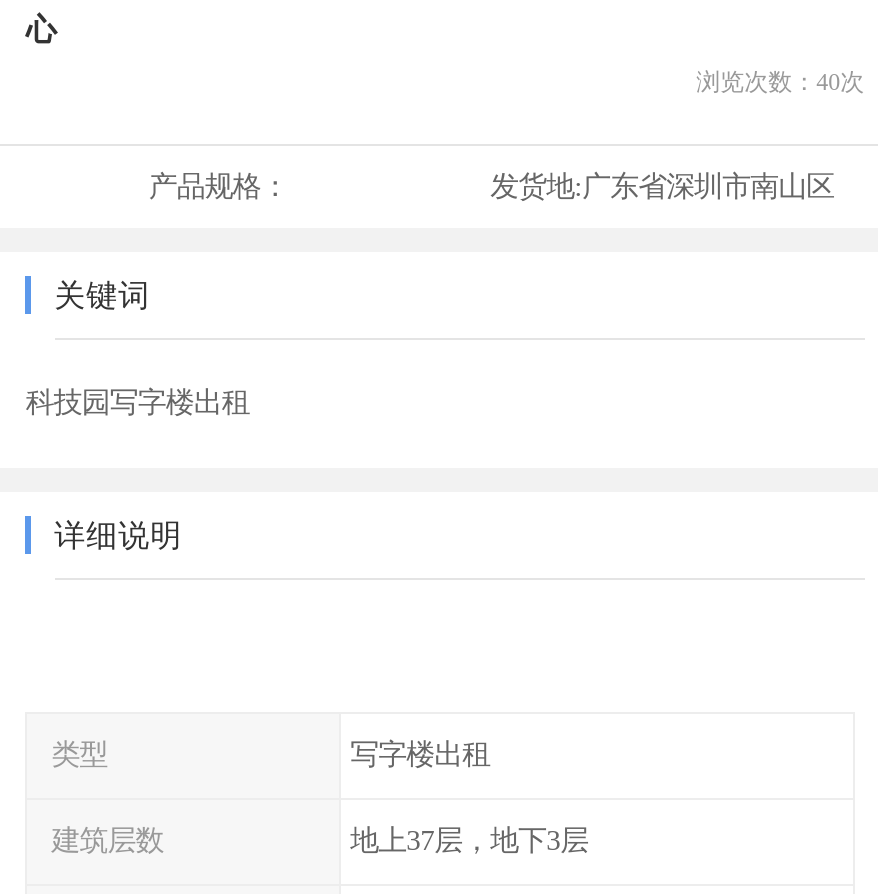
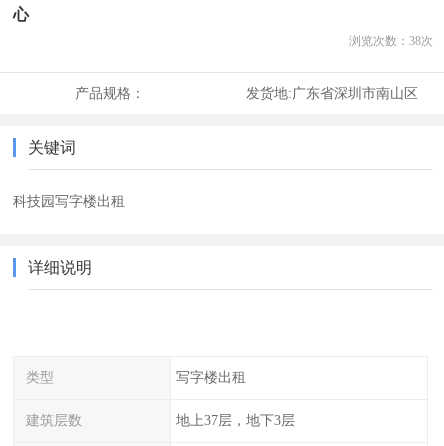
[696,68,864,96] 浏览次数：40次 -> [349,34,433,48] 浏览次数：38次

